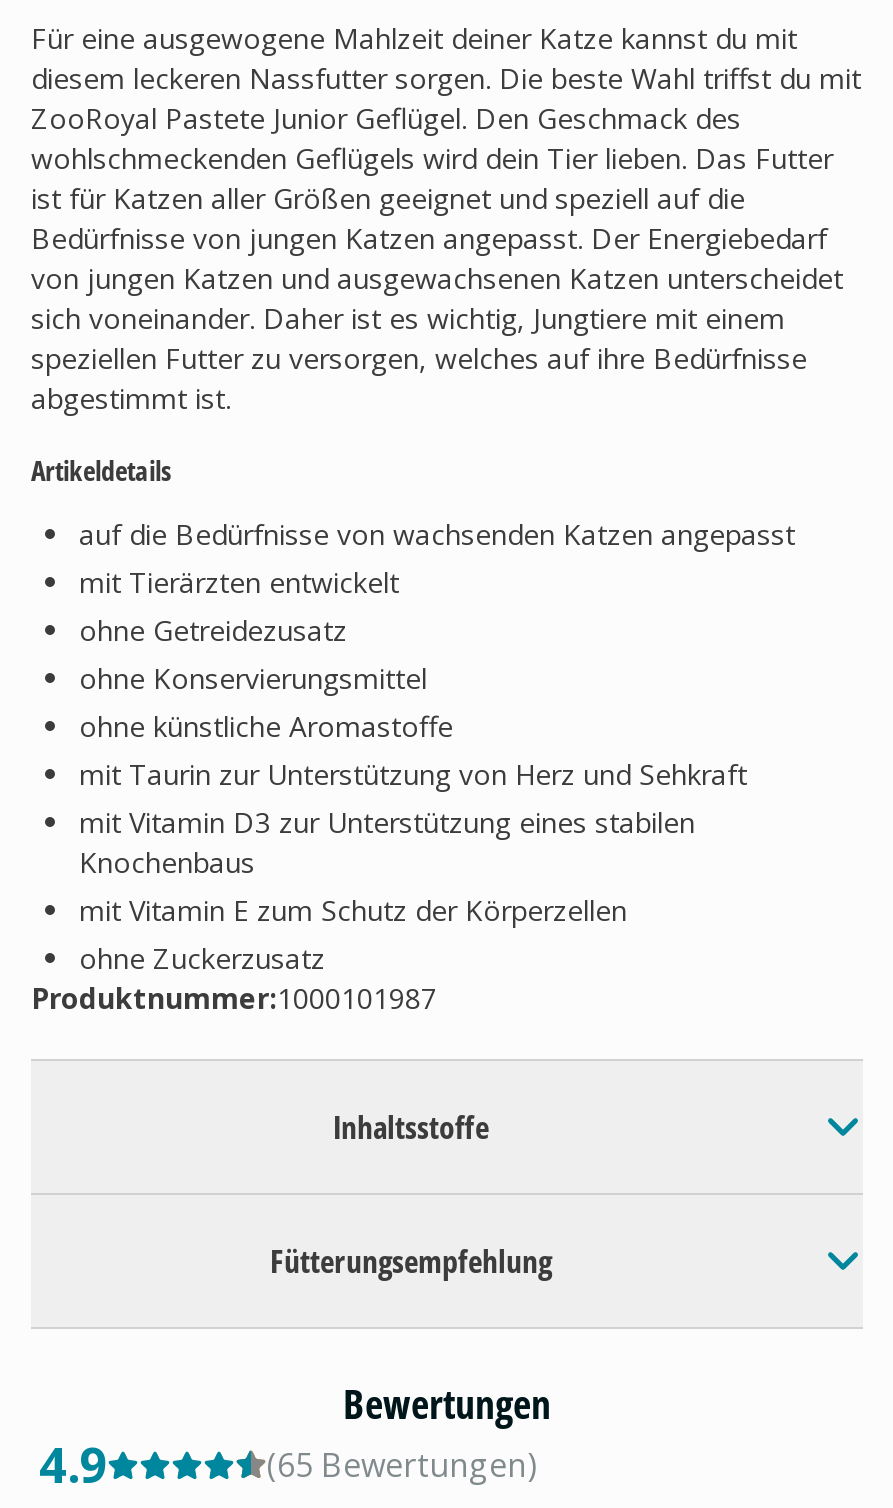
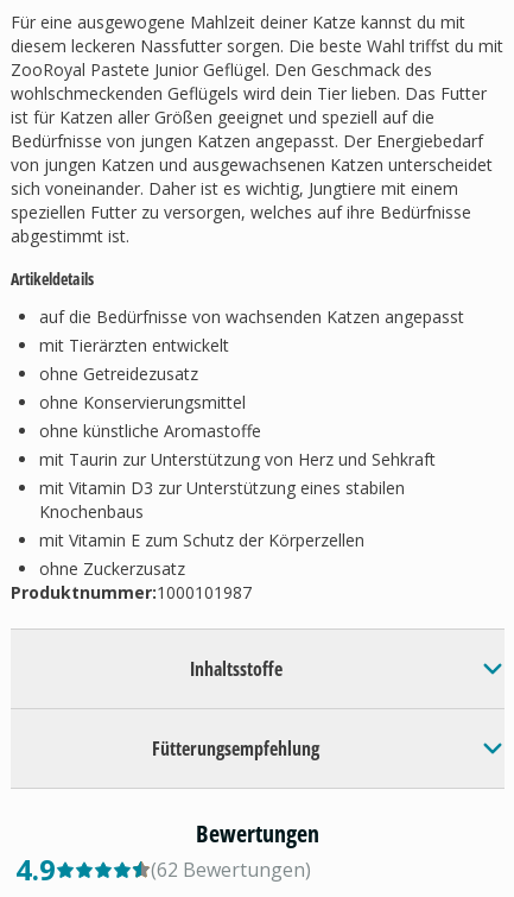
[267,1443,537,1487] (65 Bewertungen) -> [151,857,311,883] (62 Bewertungen)

